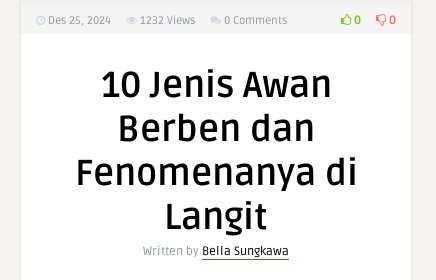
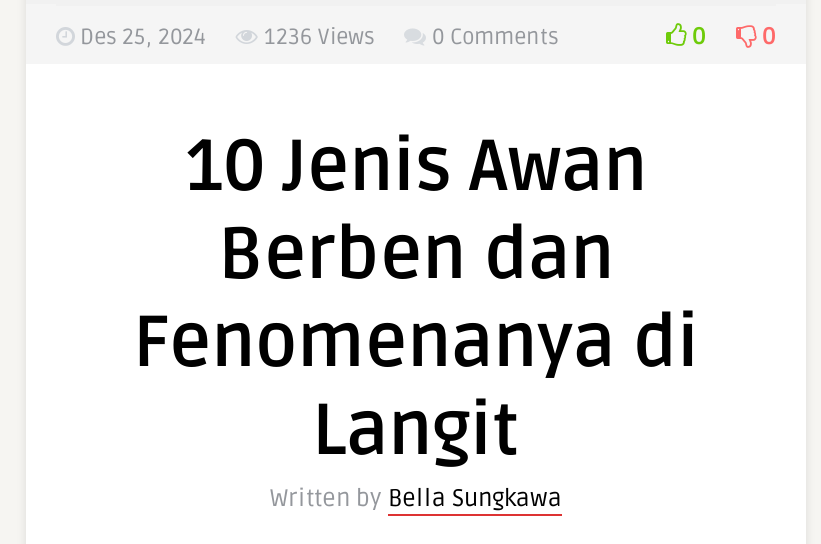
[45,14,195,27] Des 25, 2024 1232 Views -> [74,24,374,50] Des 25, 2024 1236 Views

